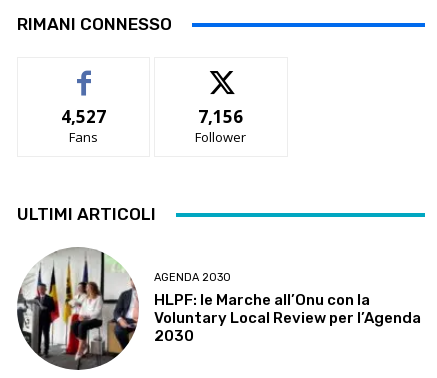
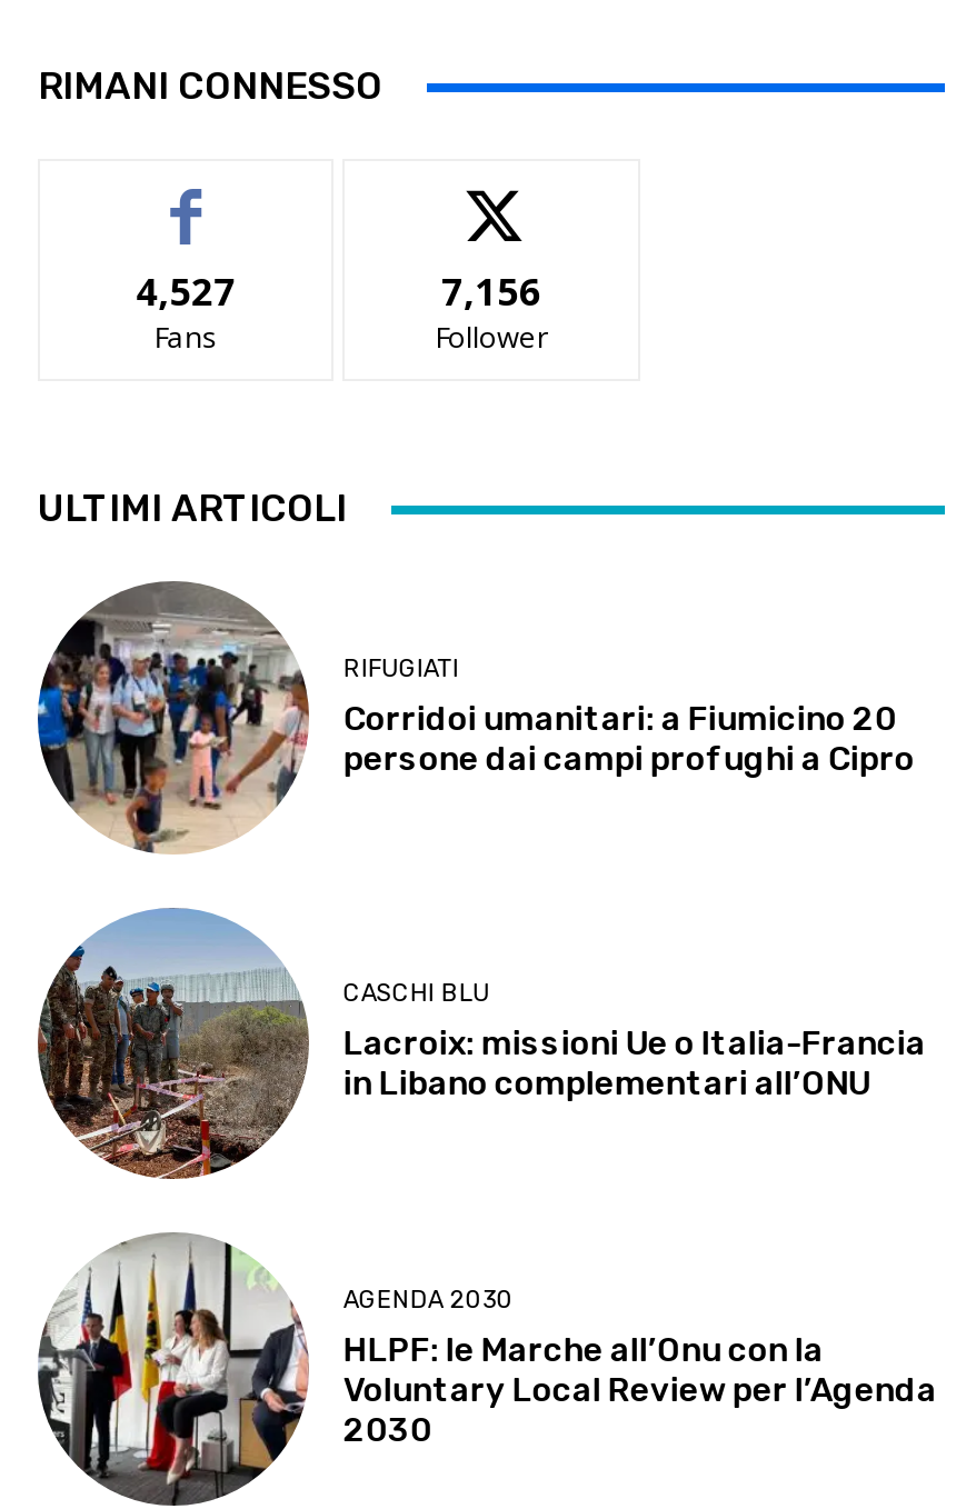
none -> [36,906,926,1181] [image] | CASCHI BLU | Lacroix: missioni Ue o Italia-Francia | in Libano complementari all’ONU
none -> [38,583,915,855] [image] | RIFUGIATI | Corridoi umanitari: a Fiumicino 20 | persone dai campi profughi a Cipro

